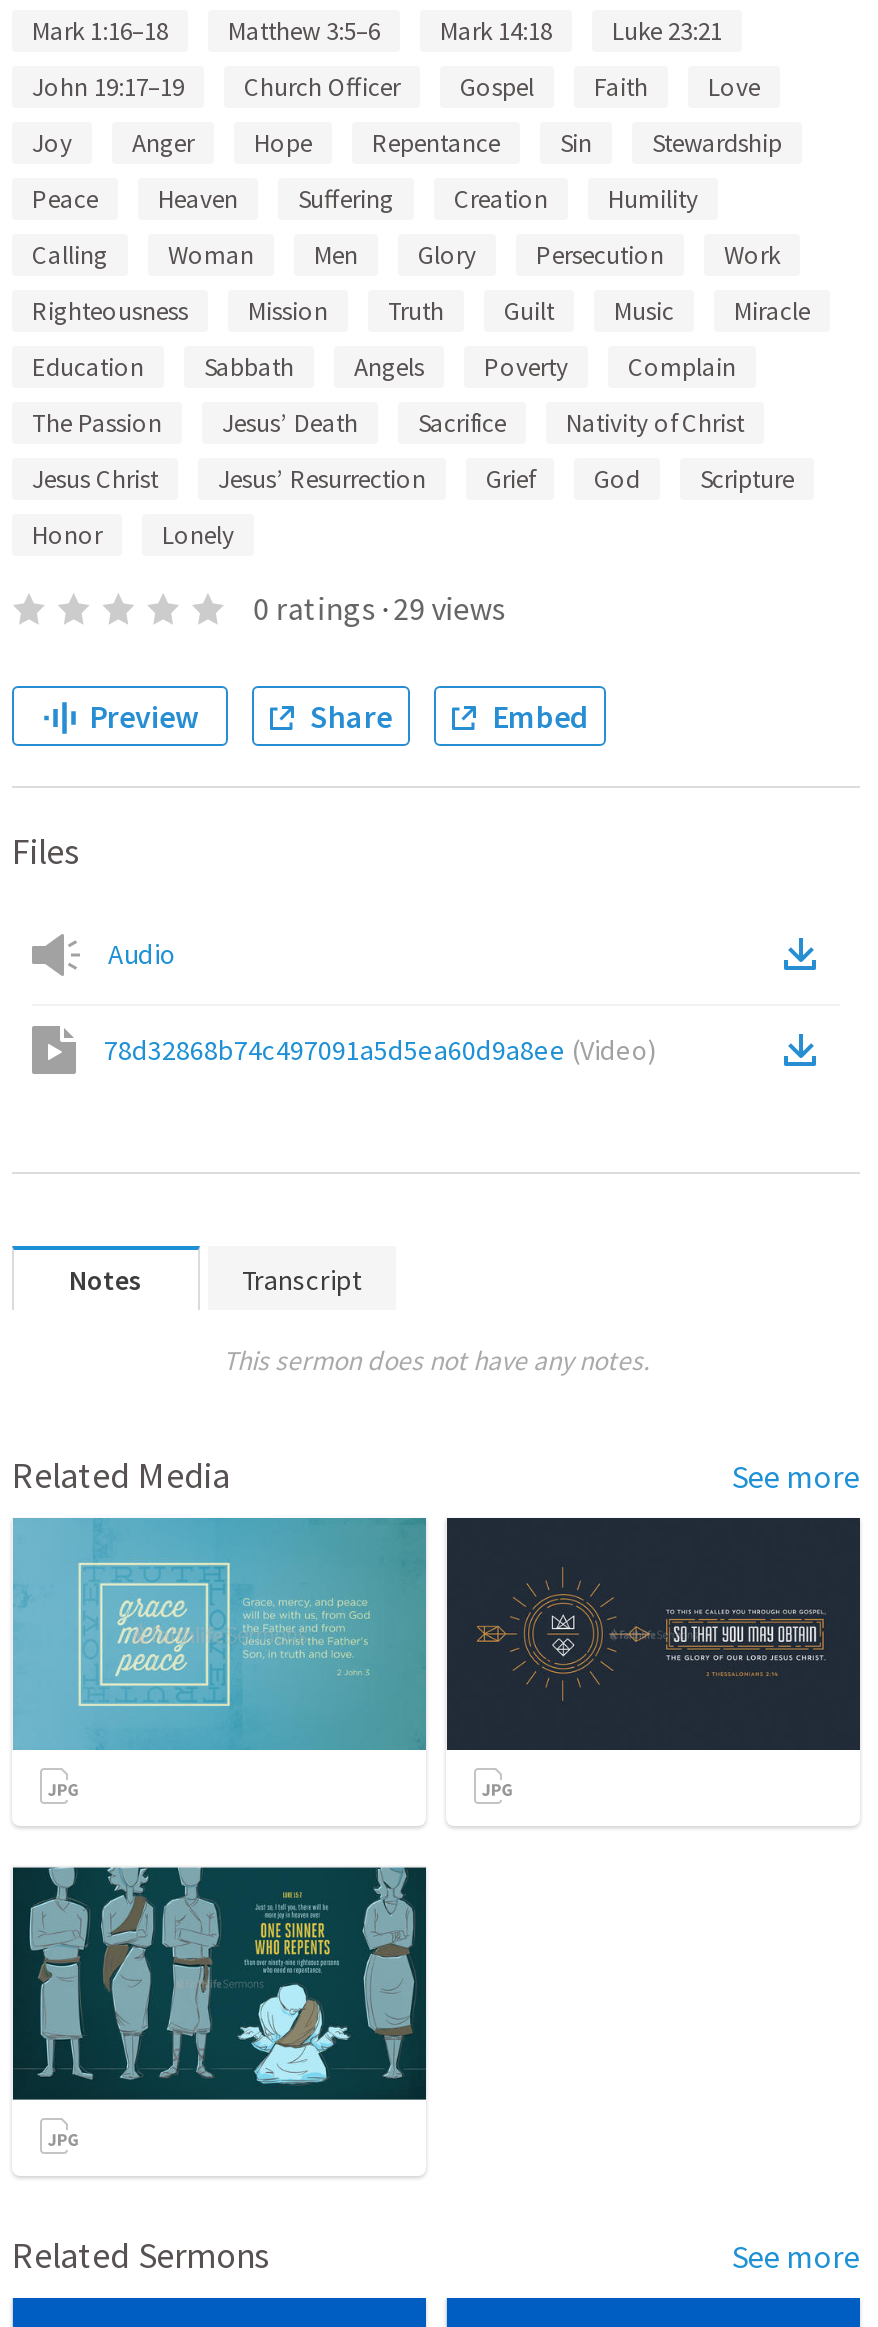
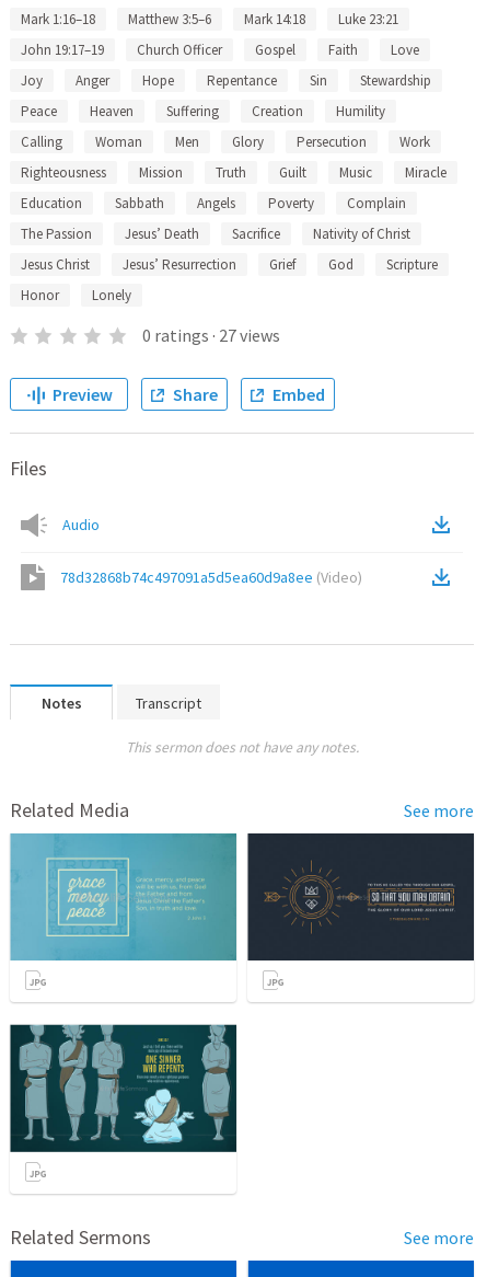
[253,588,505,628] 0 ratings · 29 views -> [142,324,280,346] 0 ratings · 27 views

